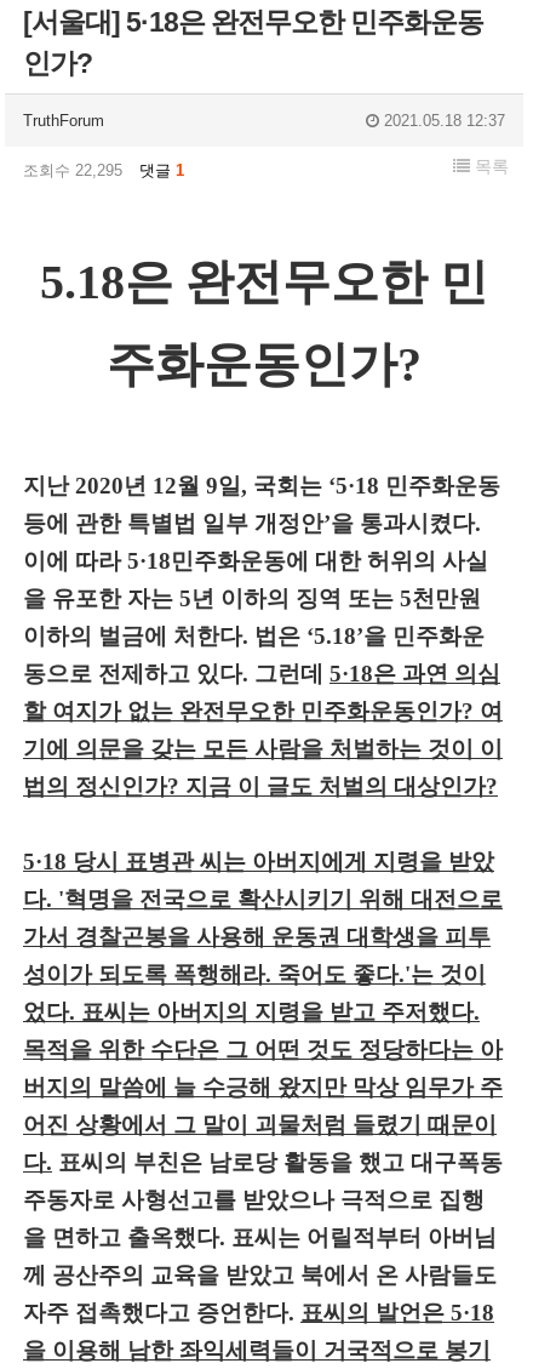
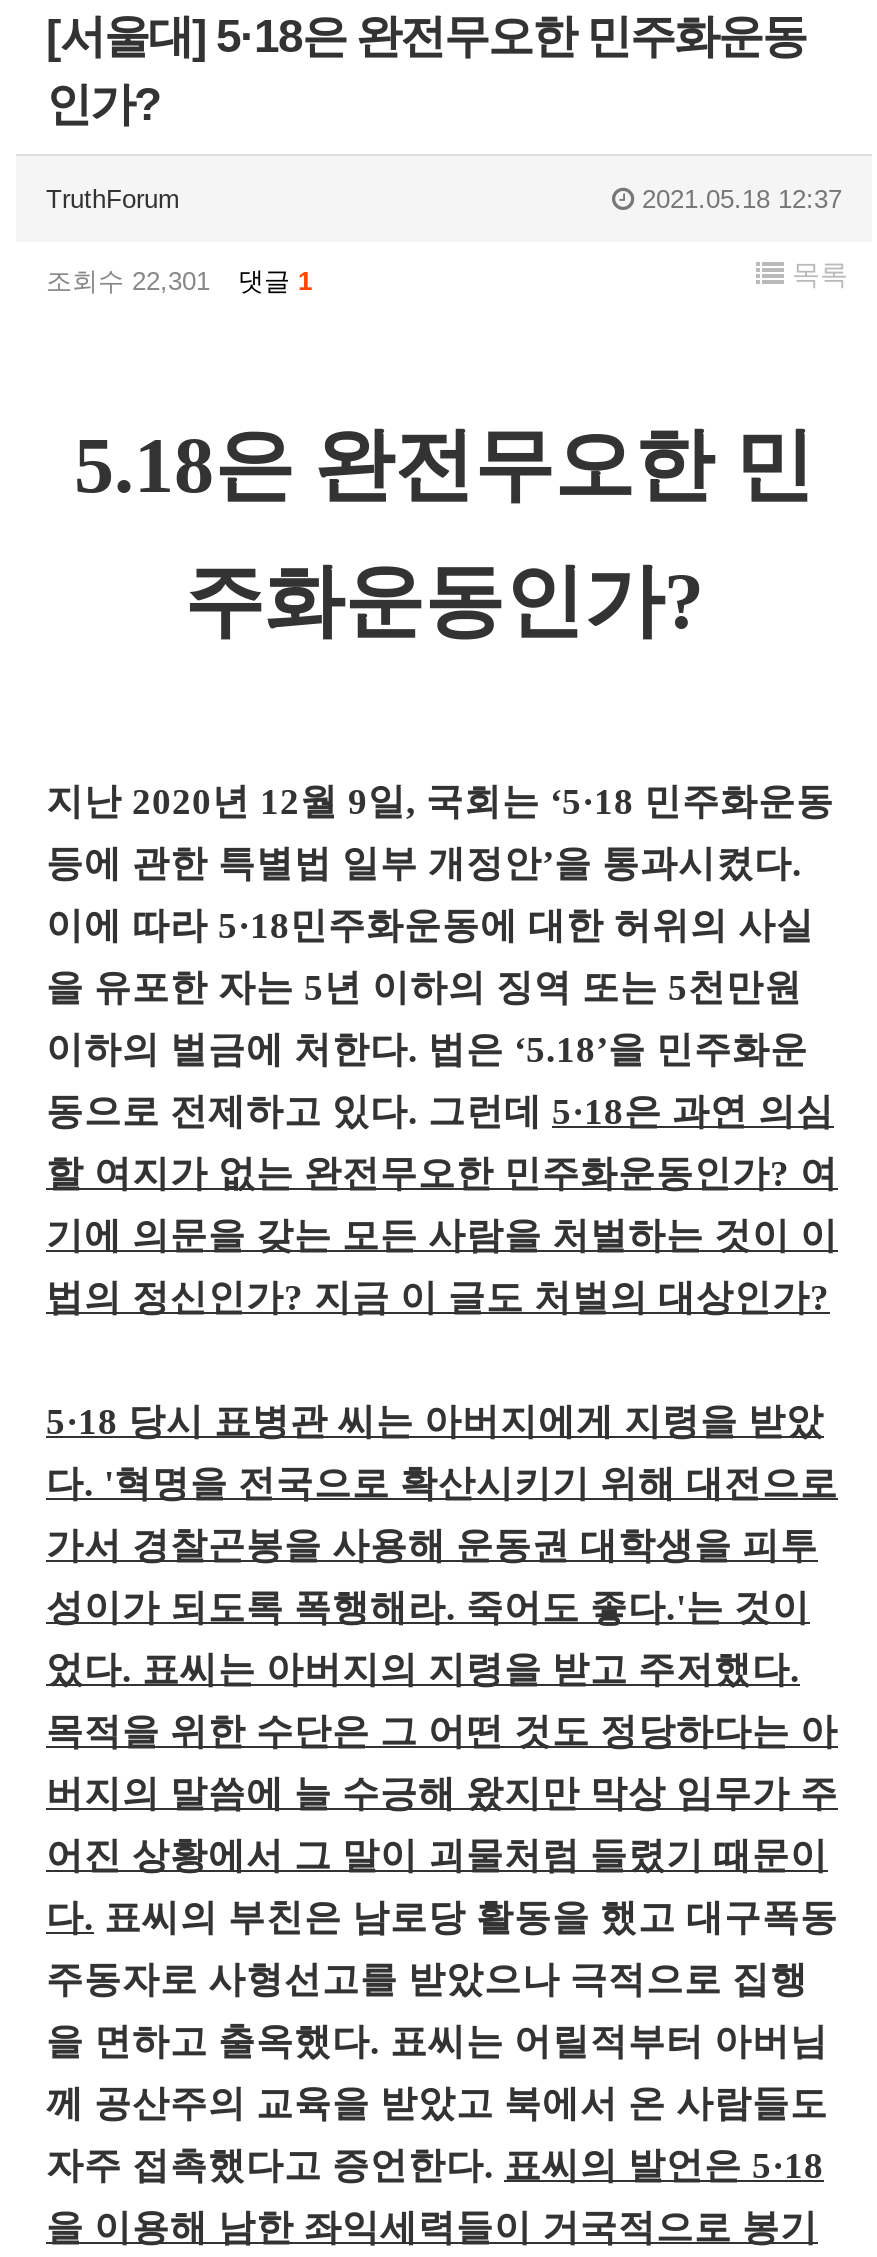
[23,161,184,179] 조회수 22,295 댓글 1 -> [46,266,312,296] 조회수 22,301 댓글 1

